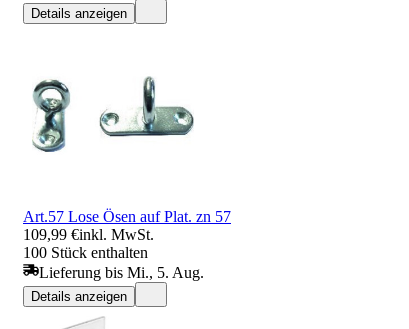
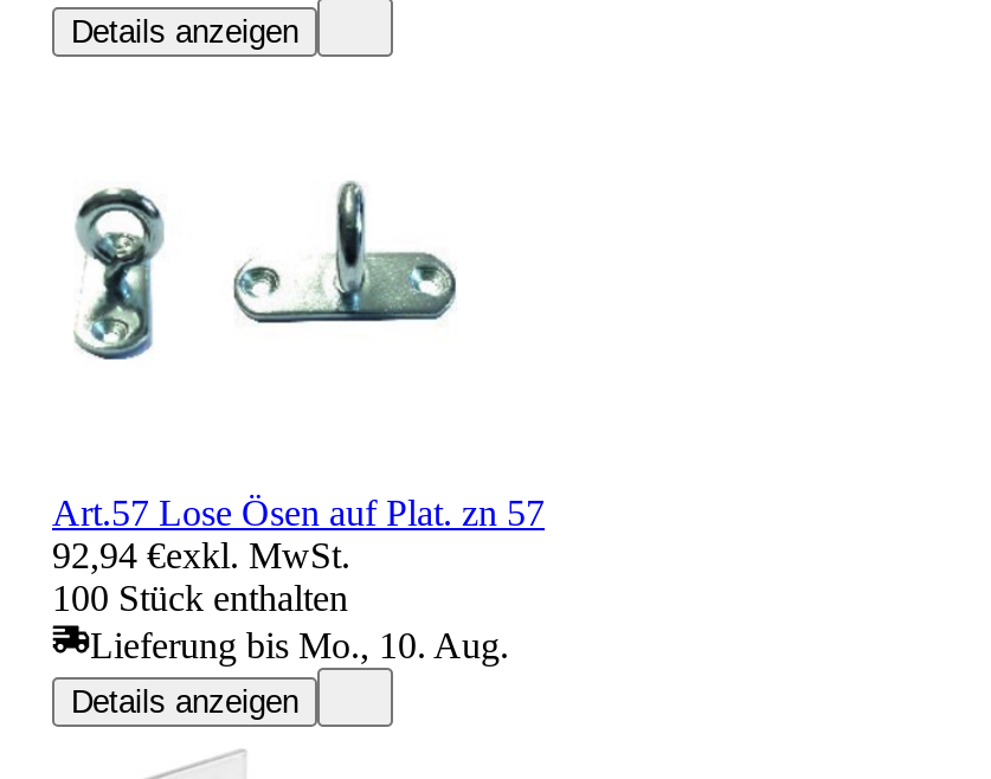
[23,226,154,243] 109,99 €inkl. MwSt. -> [52,535,350,575] 92,94 €exkl. MwSt.
[39,264,204,281] Lieferung bis Mi., 5. Aug. -> [90,625,509,665] Lieferung bis Mo., 10. Aug.

